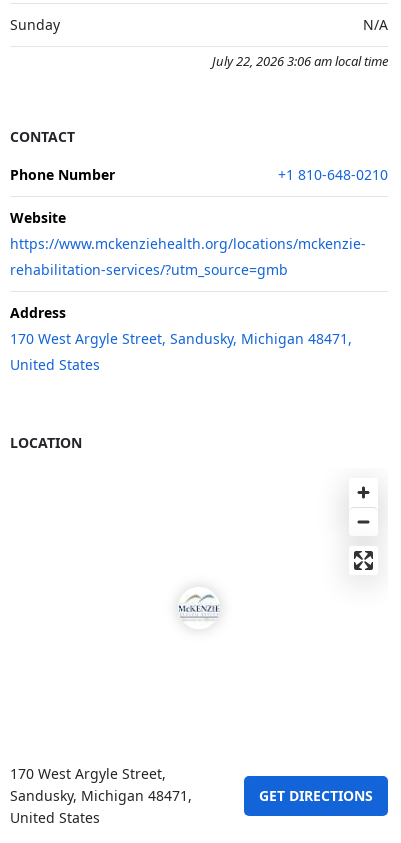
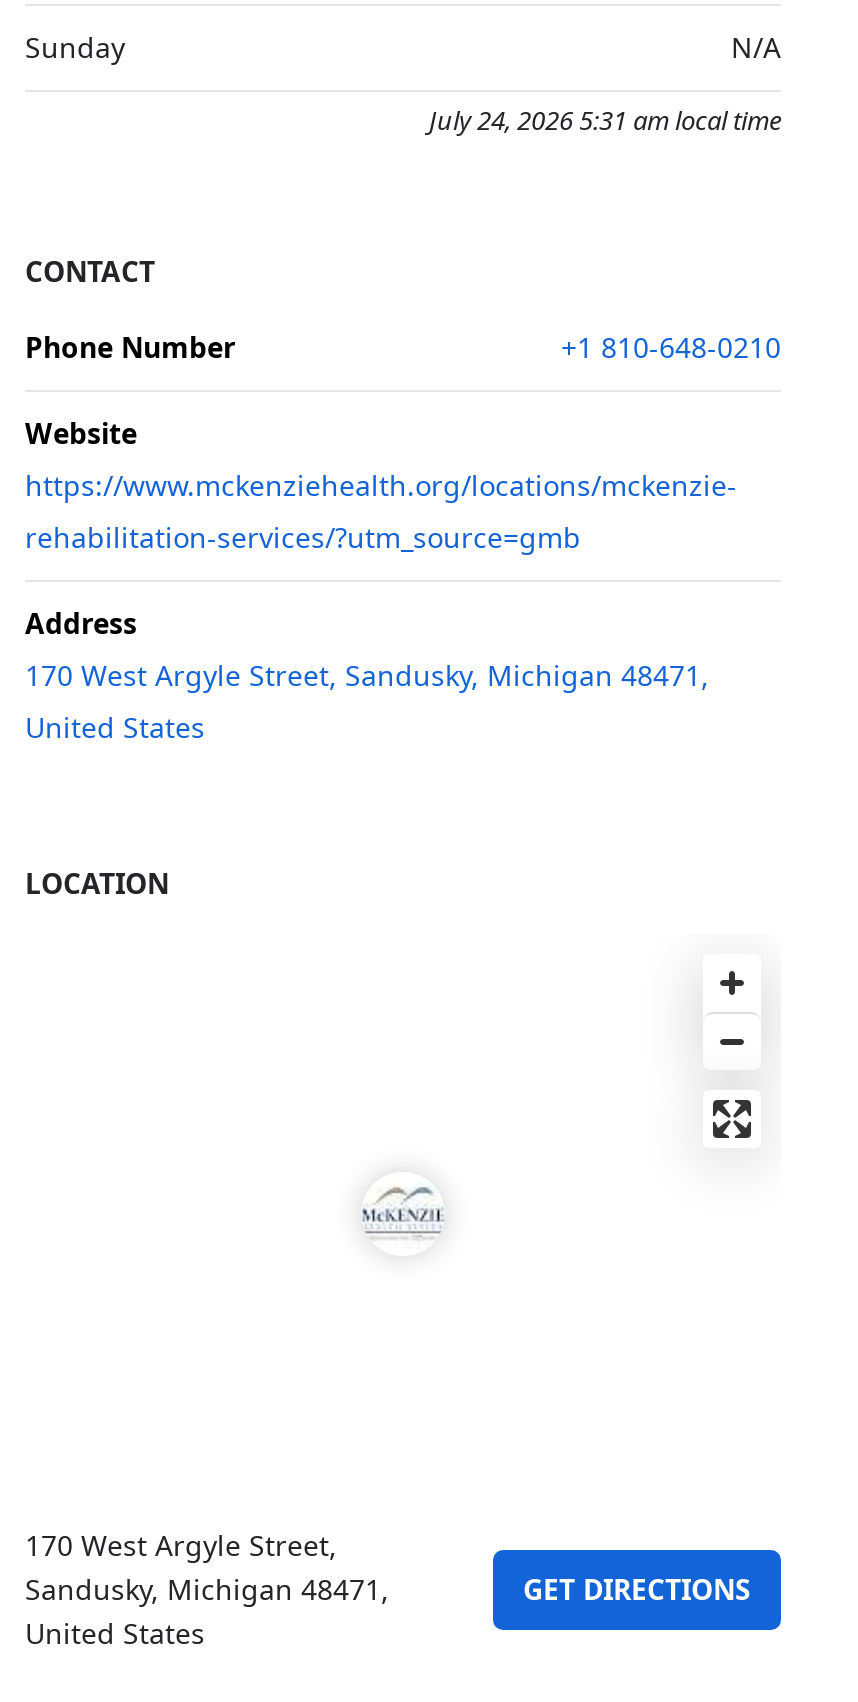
[212,52,388,70] July 22, 2026 3:06 am local time -> [429,102,781,138] July 24, 2026 5:31 am local time

